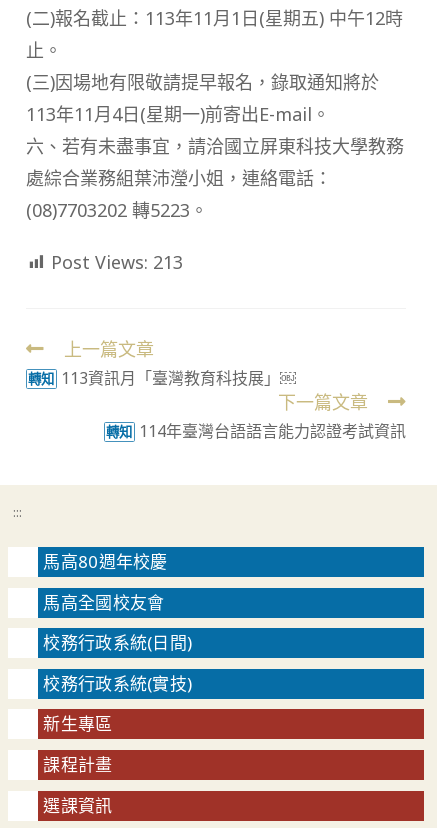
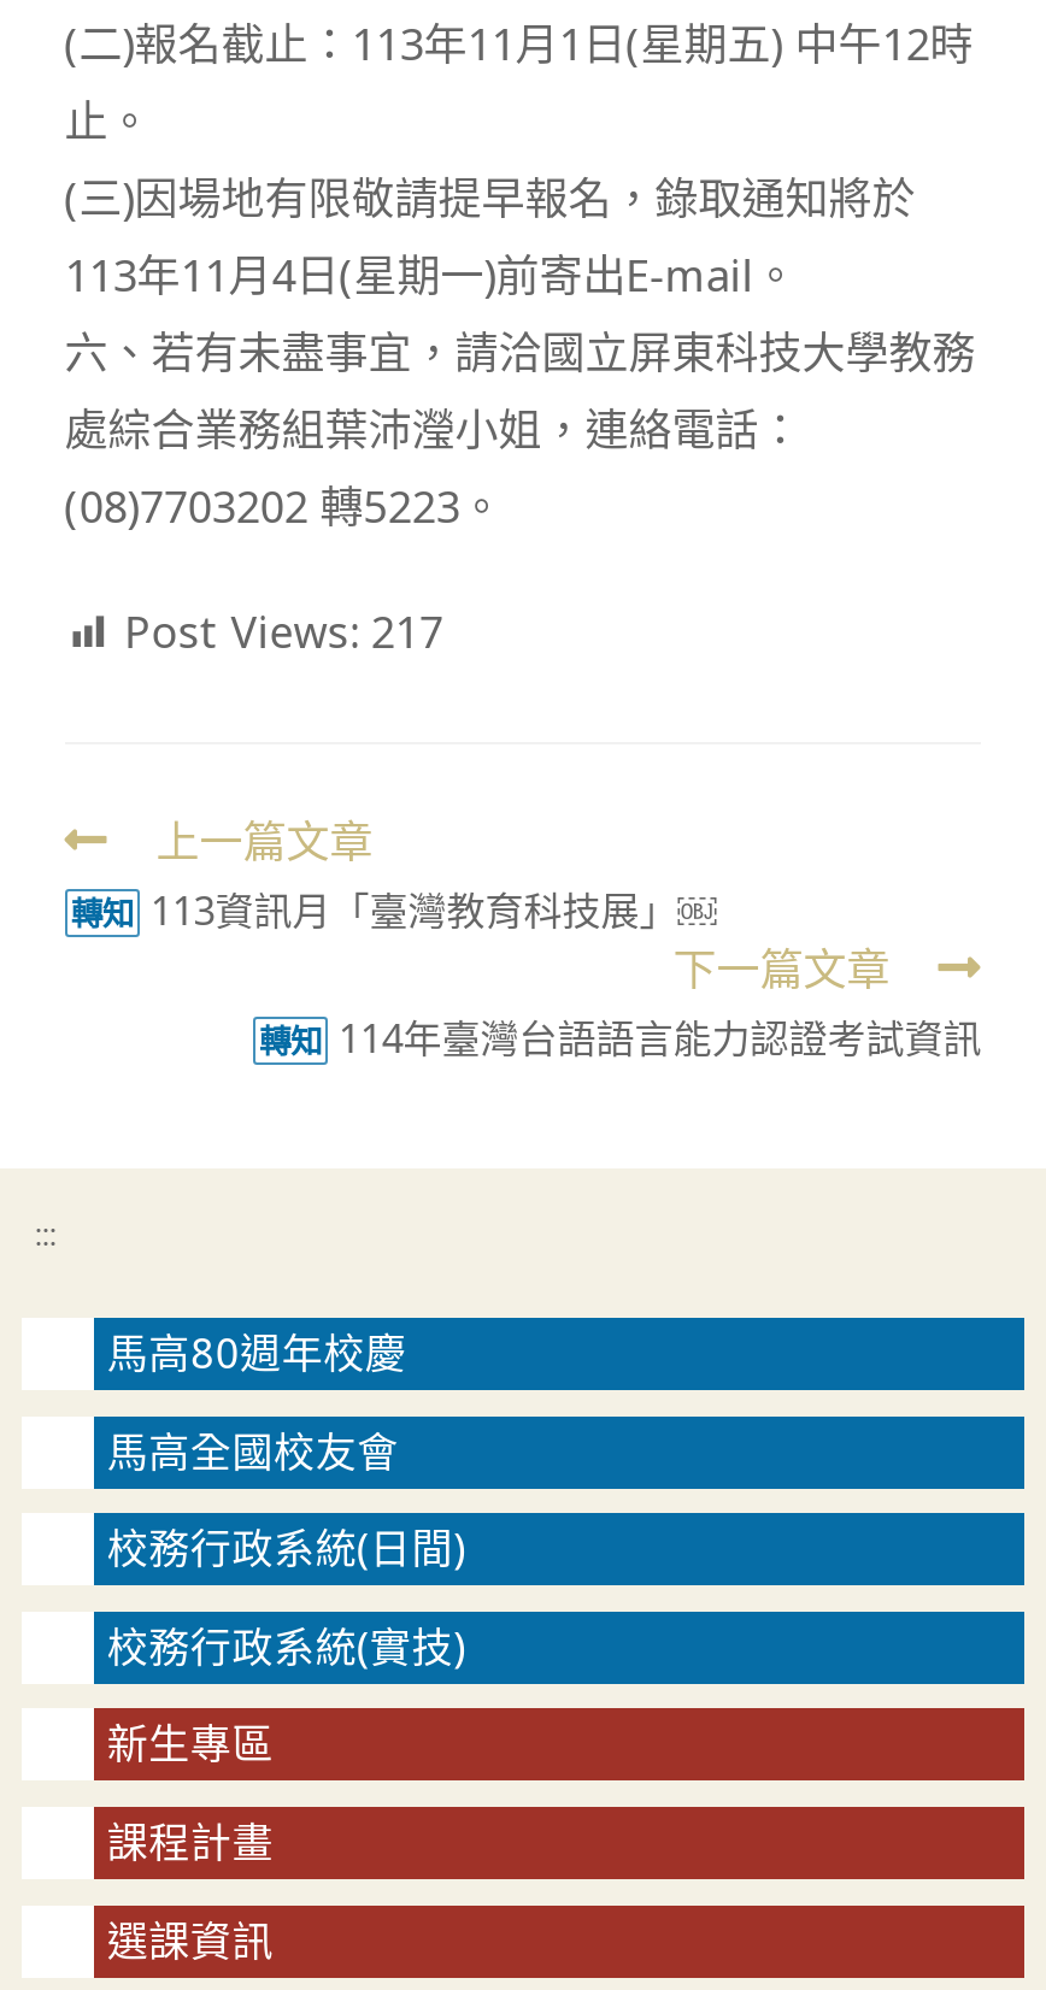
[51,249,183,273] Post Views: 213 -> [125,601,443,659] Post Views: 217

